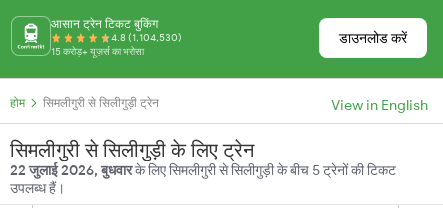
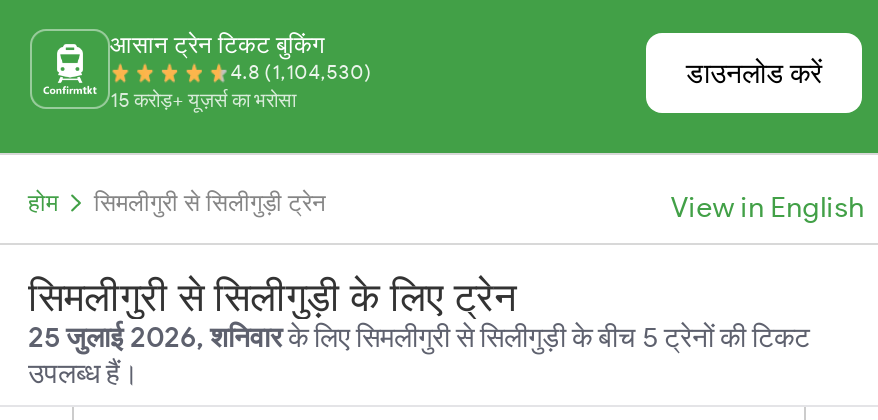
[10,161,396,179] 22 जुलाई 2026, बुधवारके लिए सिमलीगुरी से सिलीगुड़ी के बीच 5 ट्रेनों की टिकट -> [28,319,810,355] 25 जुलाई 2026, शनिवारके लिए सिमलीगुरी से सिलीगुड़ी के बीच 5 ट्रेनों की टिकट

